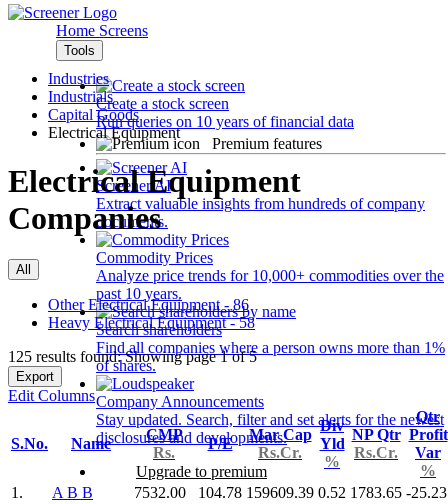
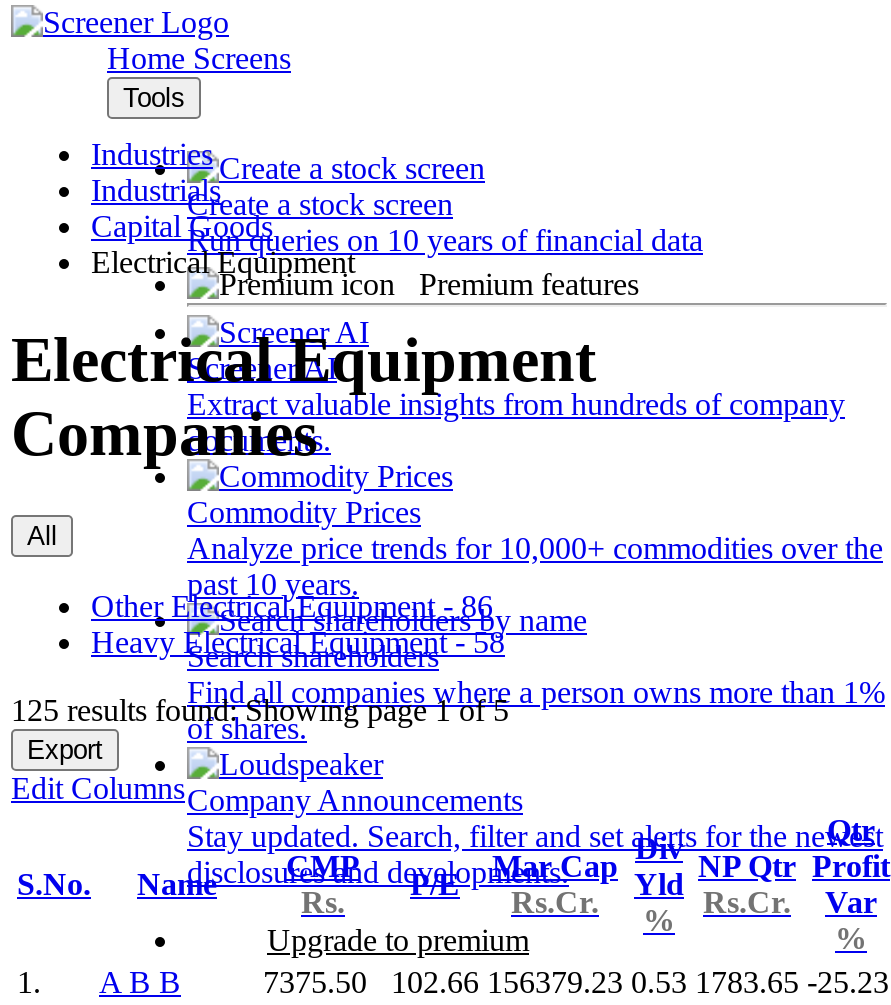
[134,484,186,501] 7532.00 -> [263,965,367,999] 7375.50
[198,484,447,501] 104.78 159609.39 0.52 1783.65 -25.23 -> [391,965,889,999] 102.66 156379.23 0.53 1783.65 -25.23

